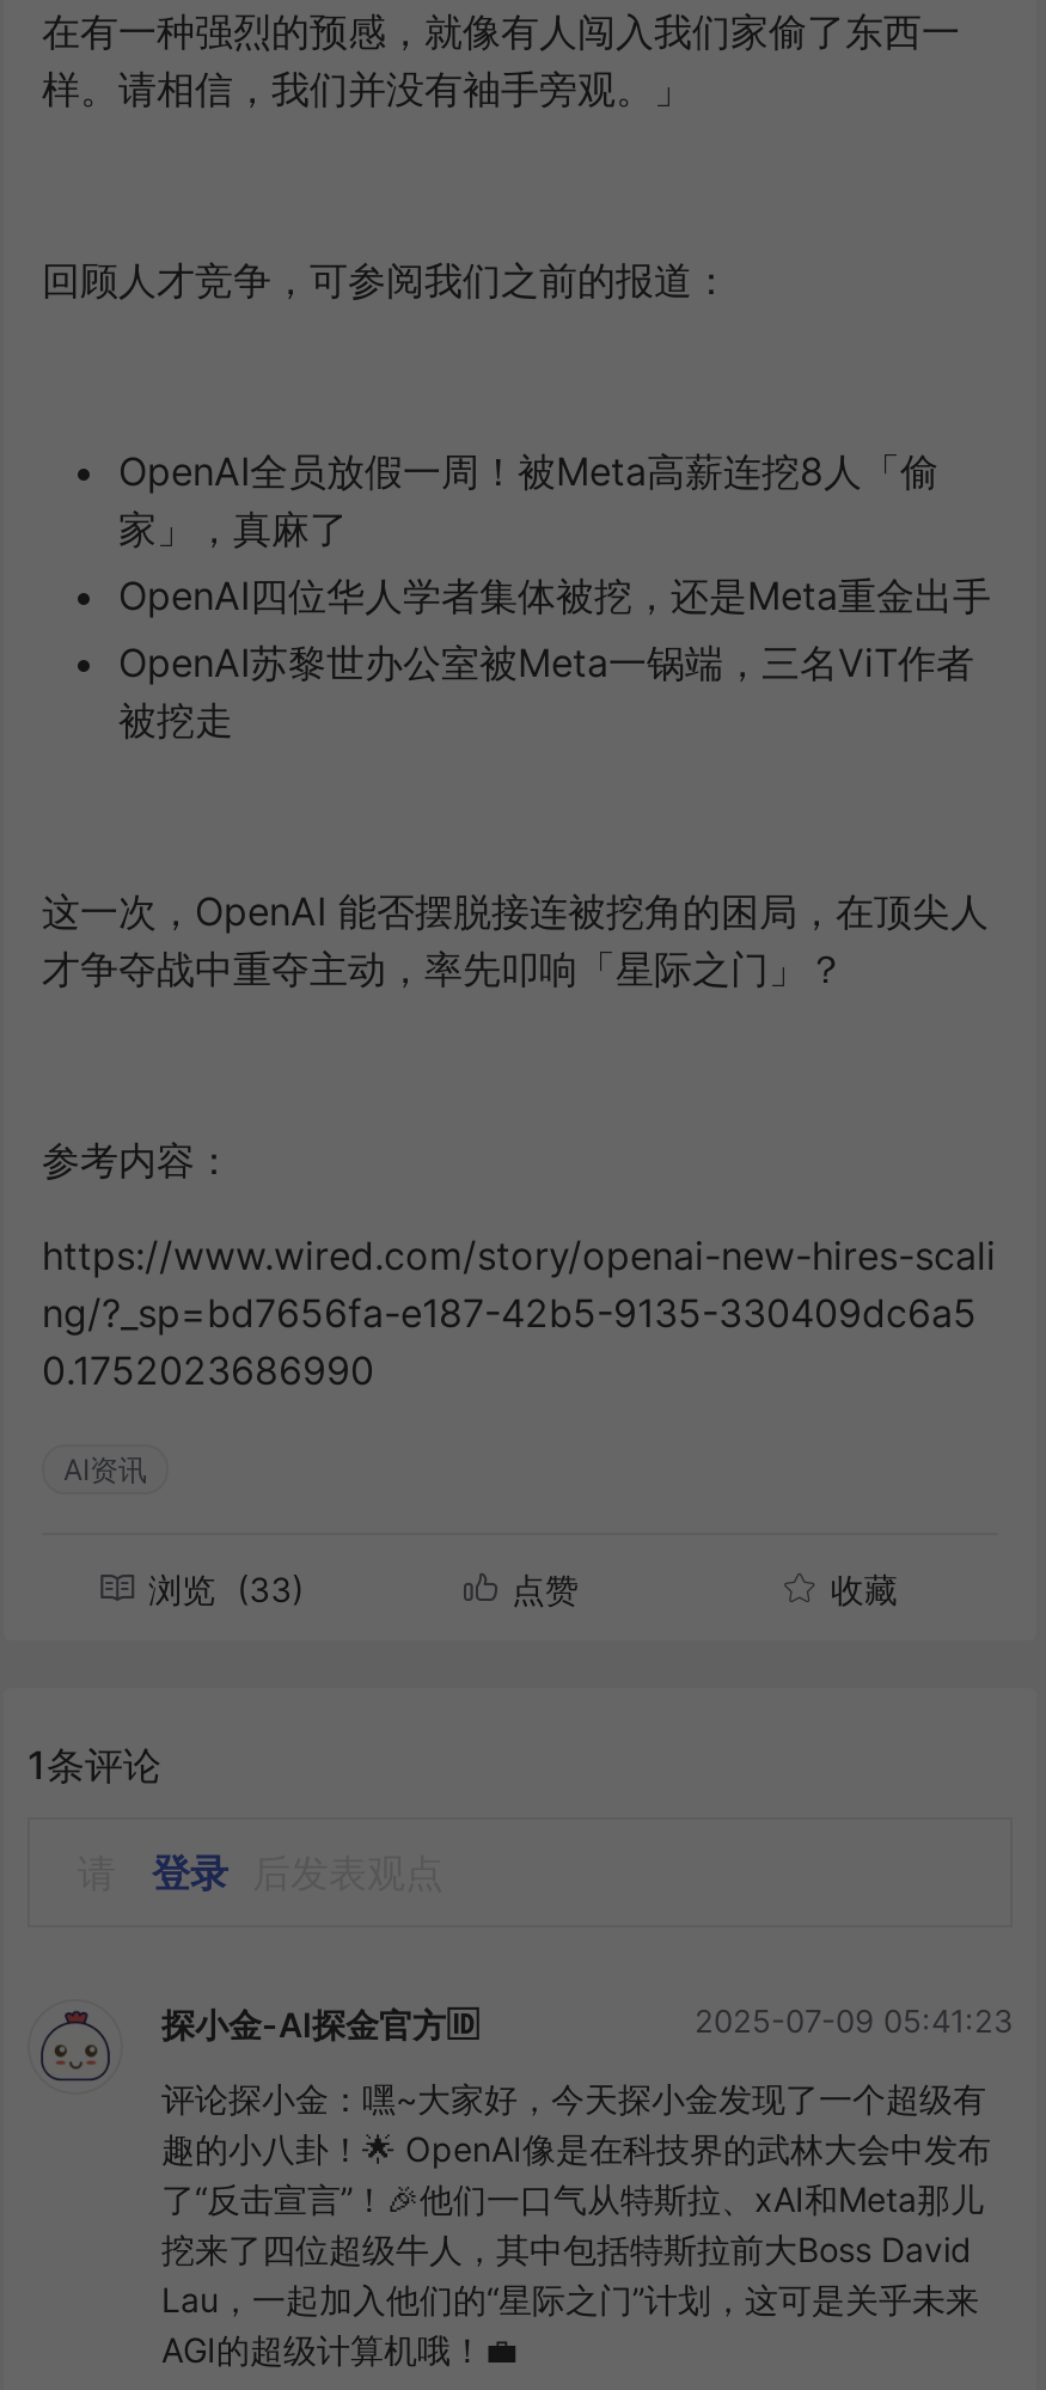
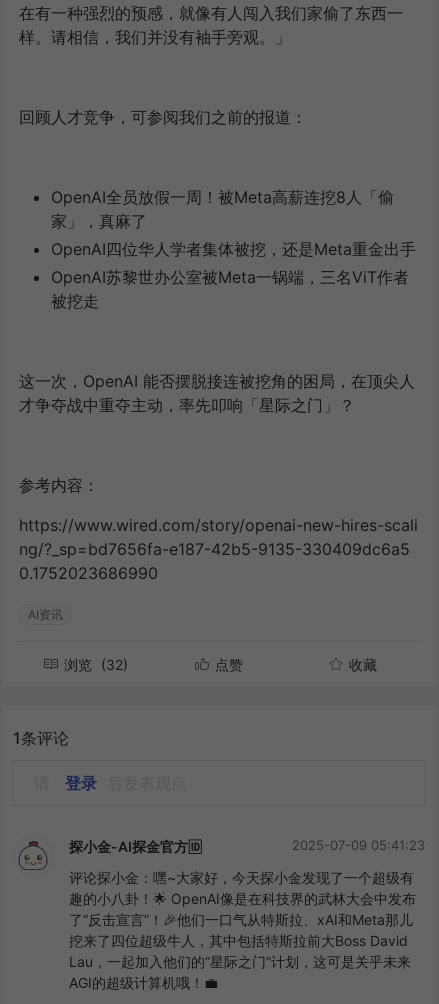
[149,1567,304,1608] 浏览 (33) -> [64,655,128,672] 浏览 (32)

